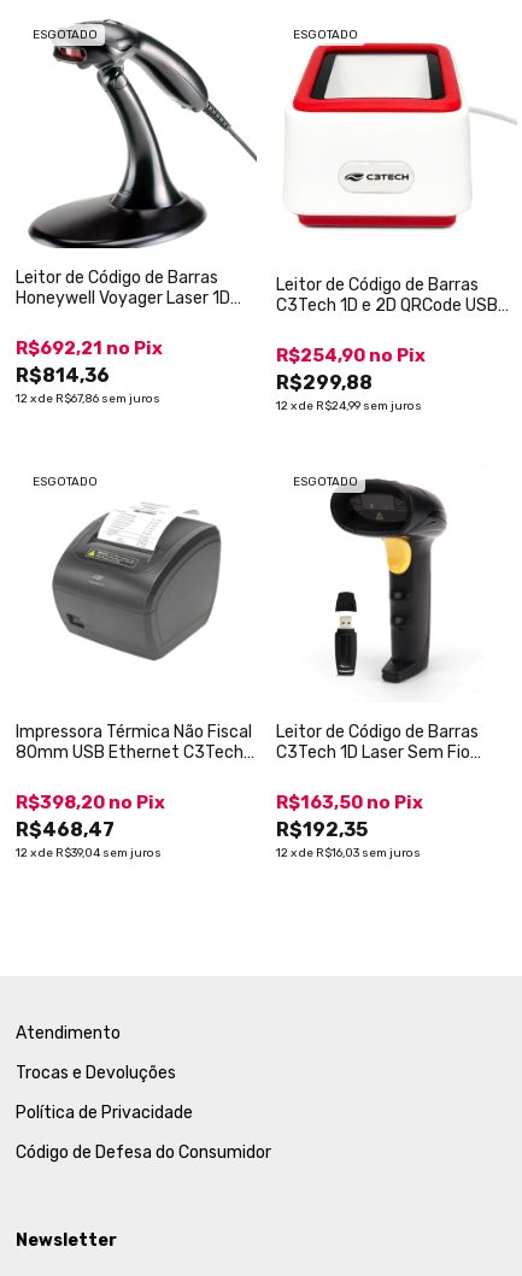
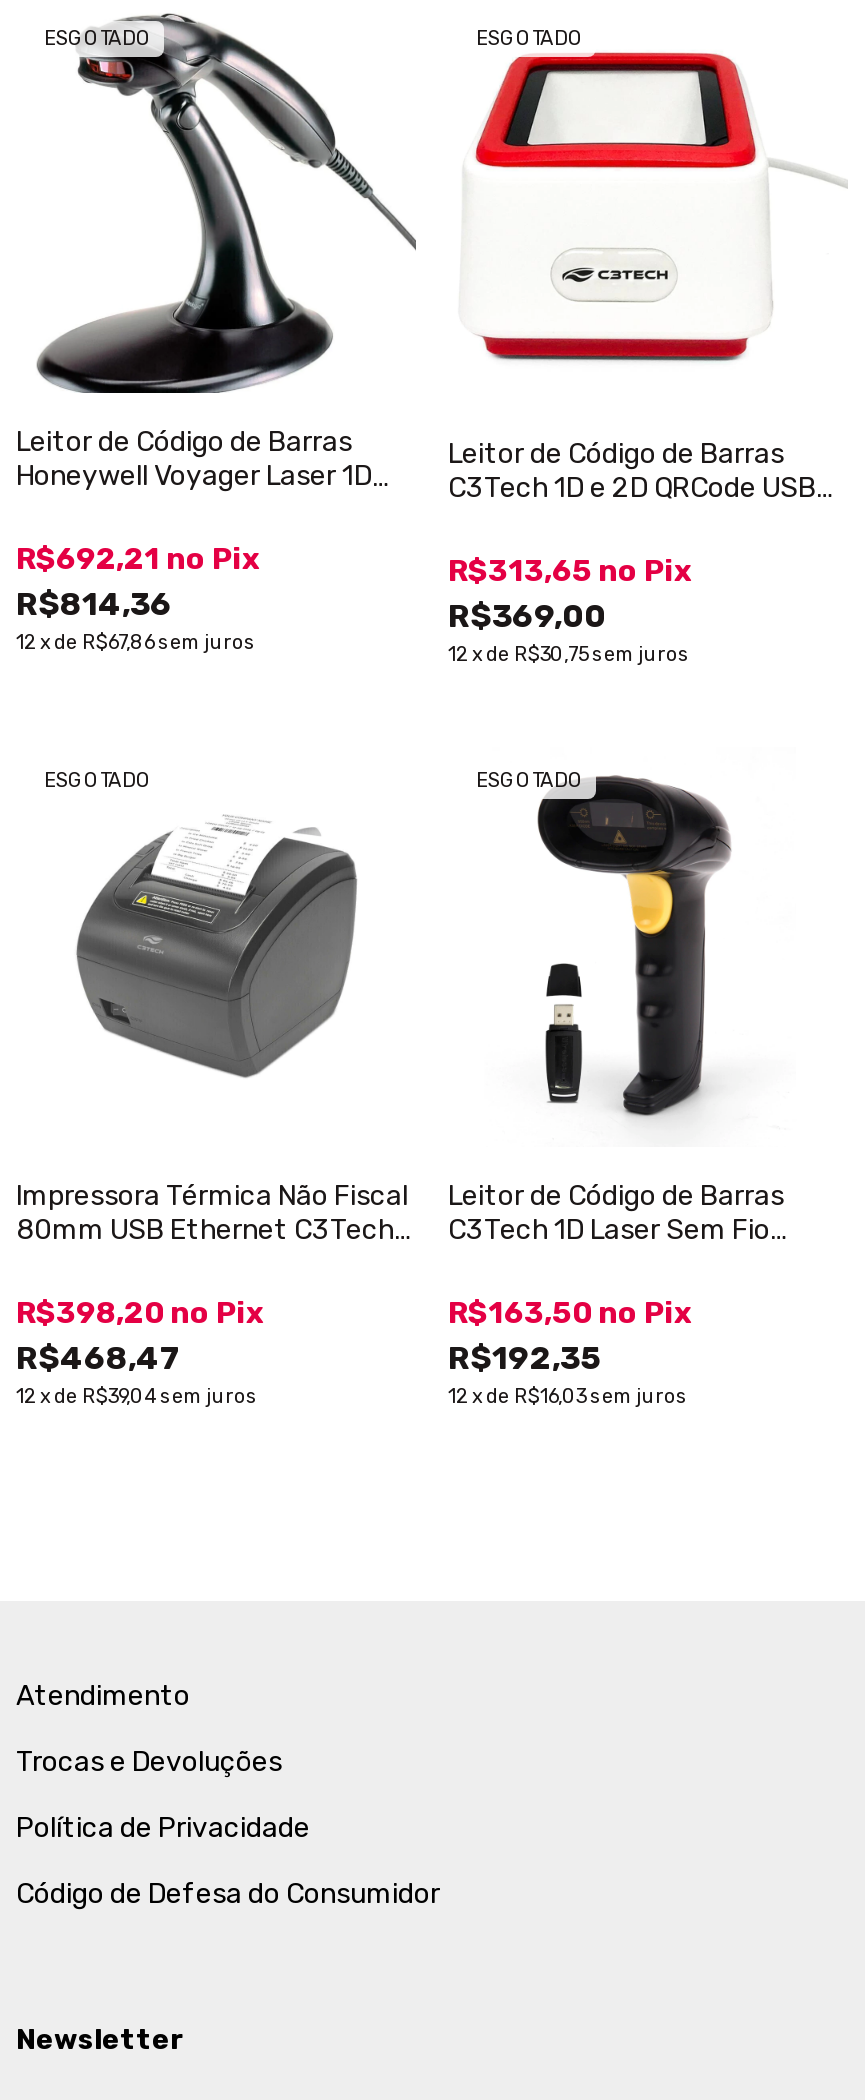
[276,344,426,366] R$254,90 no Pix -> [448,553,692,589] R$313,65 no Pix
[276,371,422,413] R$299,88 | 12 x de R$24,99 sem juros -> [448,597,690,667] R$369,00 | 12 x de R$30,75 sem juros

